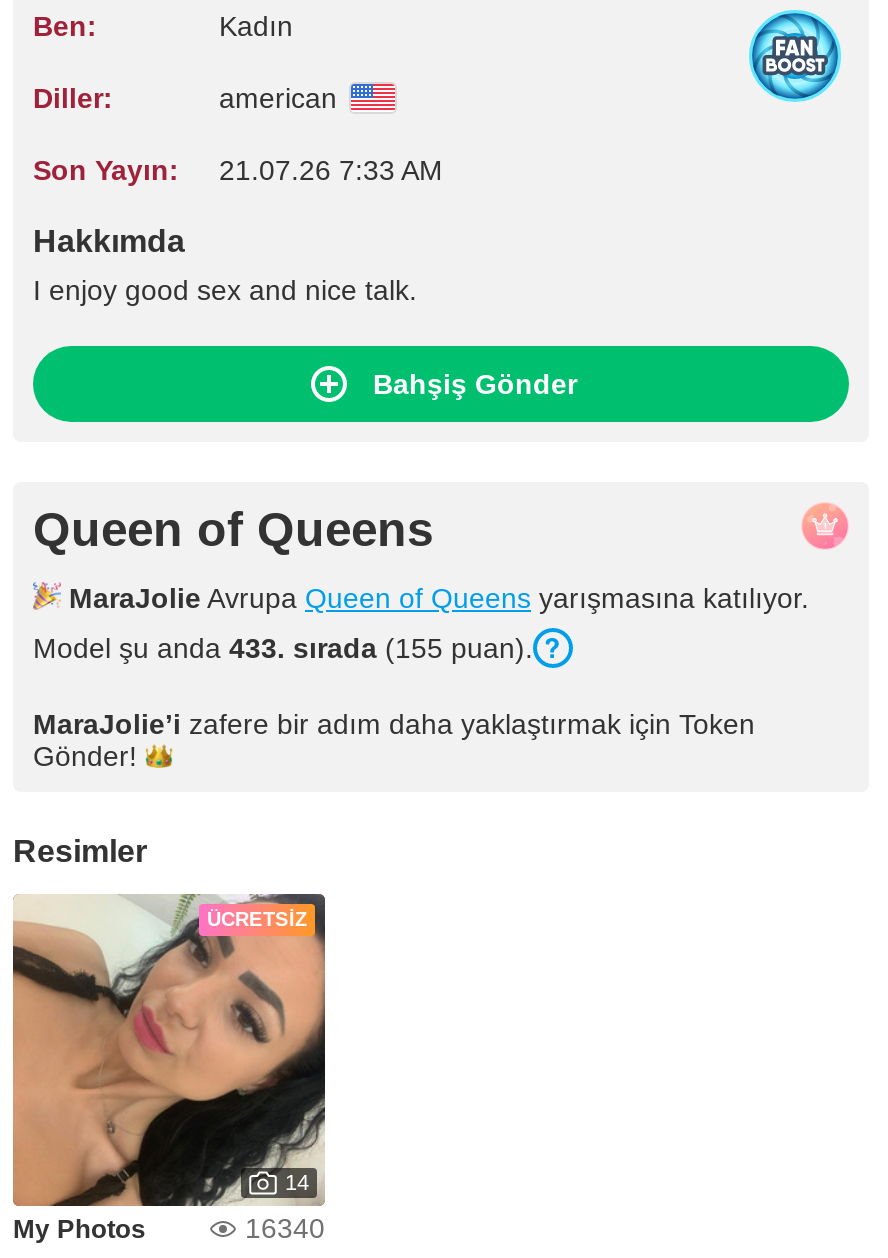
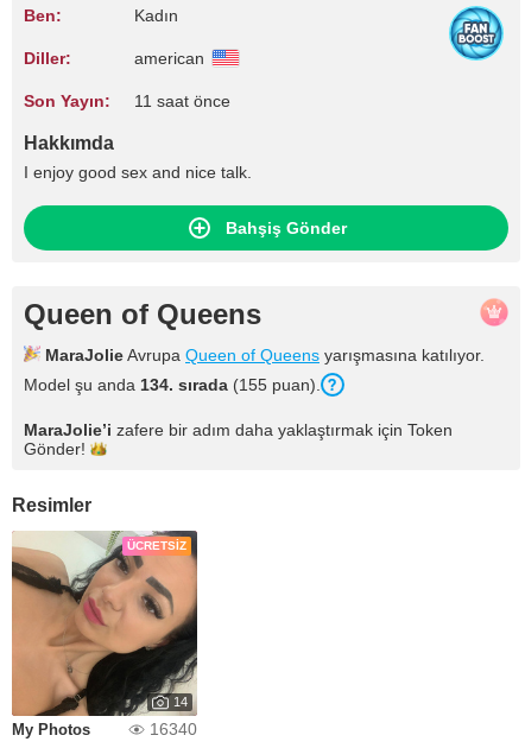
[33,154,443,186] Son Yayın: 21.07.26 7:33 AM -> [24,91,230,110] Son Yayın: 11 saat önce
[33,632,533,664] Model şu anda 433. sırada (155 puan). -> [24,375,321,394] Model şu anda 134. sırada (155 puan).

